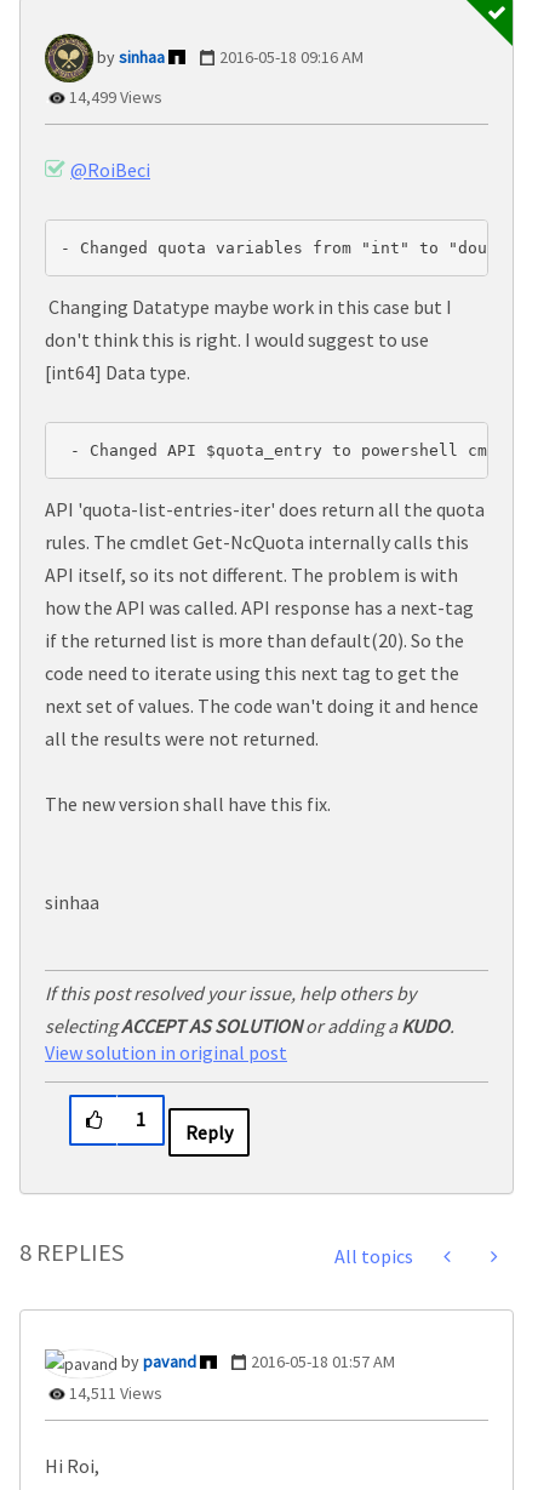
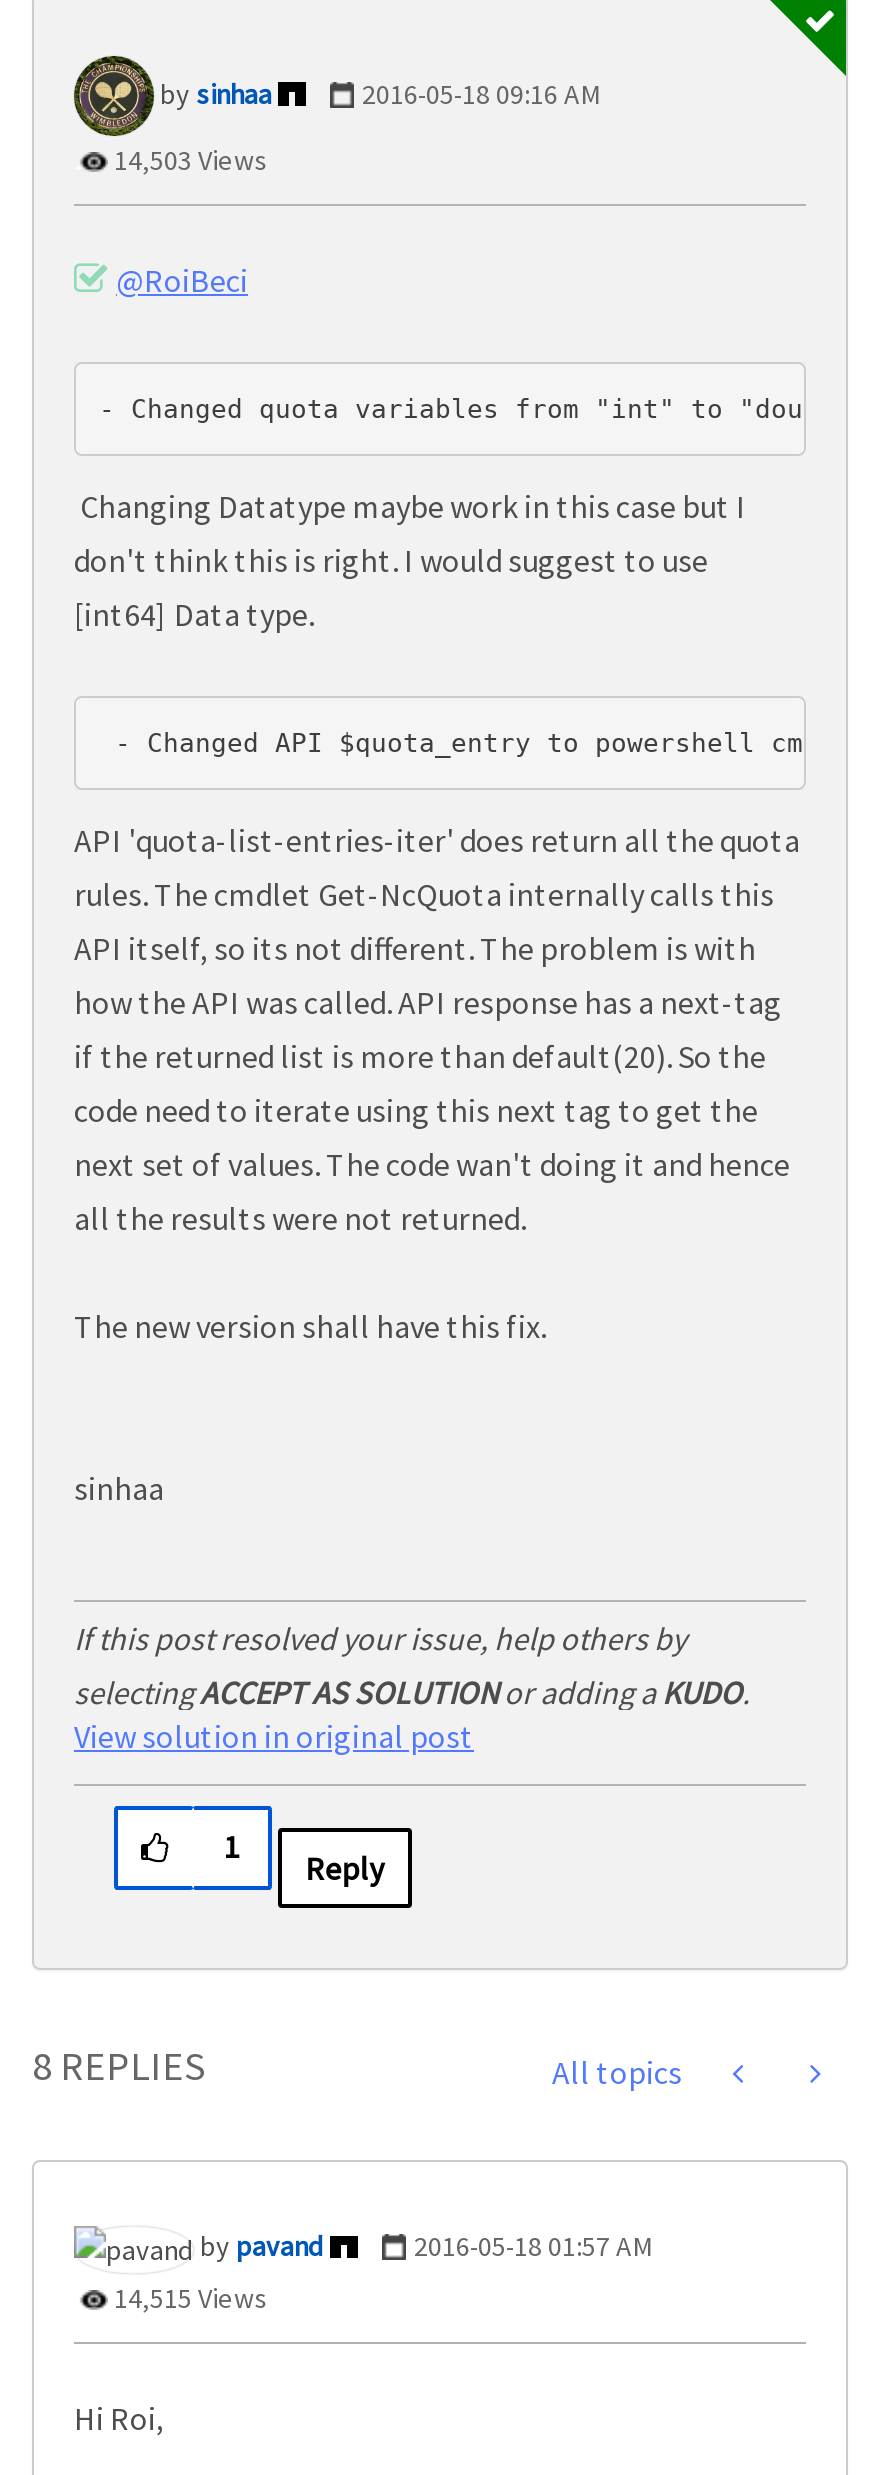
[65,87,162,108] 14,499 Views -> [108,143,268,179] 14,503 Views
[65,1382,162,1404] 14,511 Views -> [108,2280,268,2316] 14,515 Views

